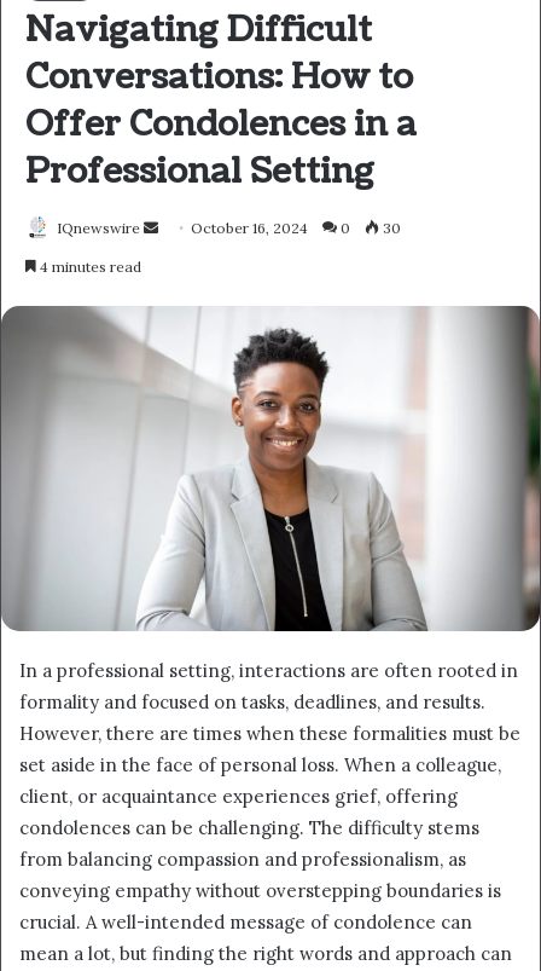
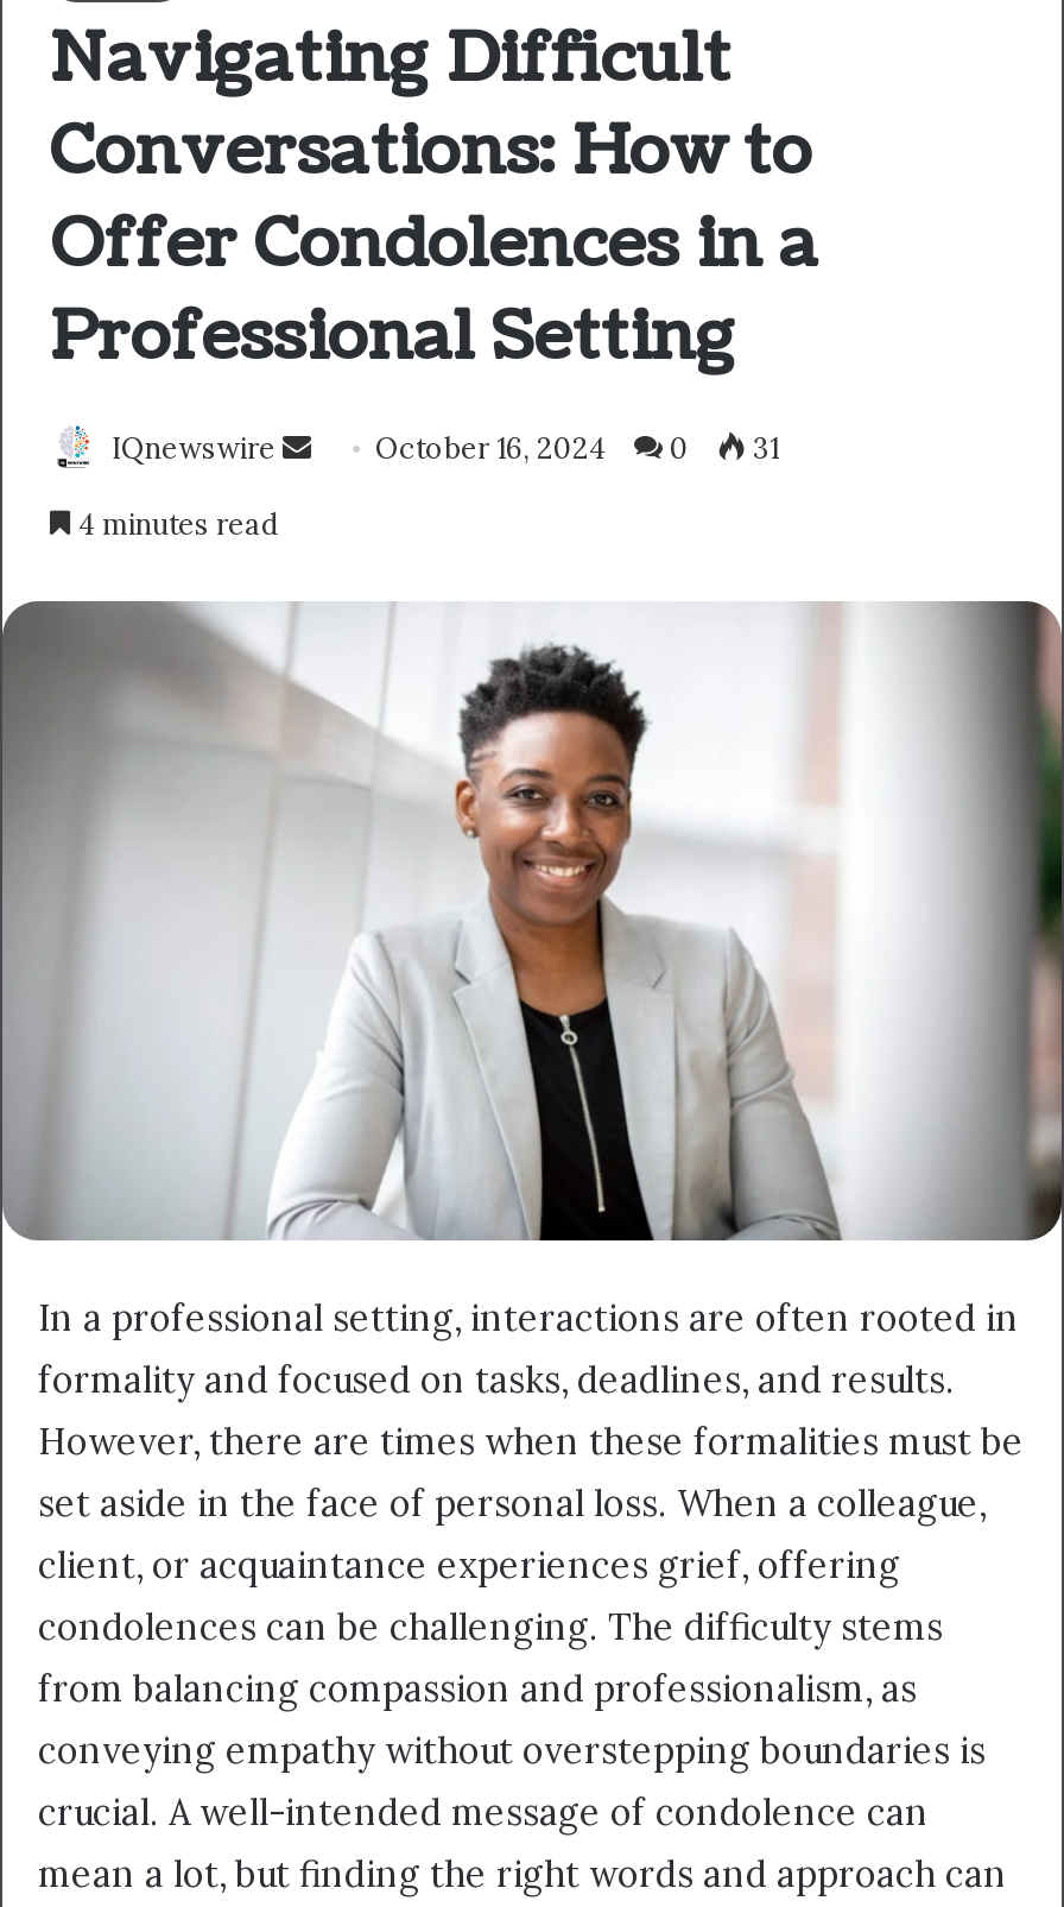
[379,219,401,237] 30 -> [746,430,779,466] 31

